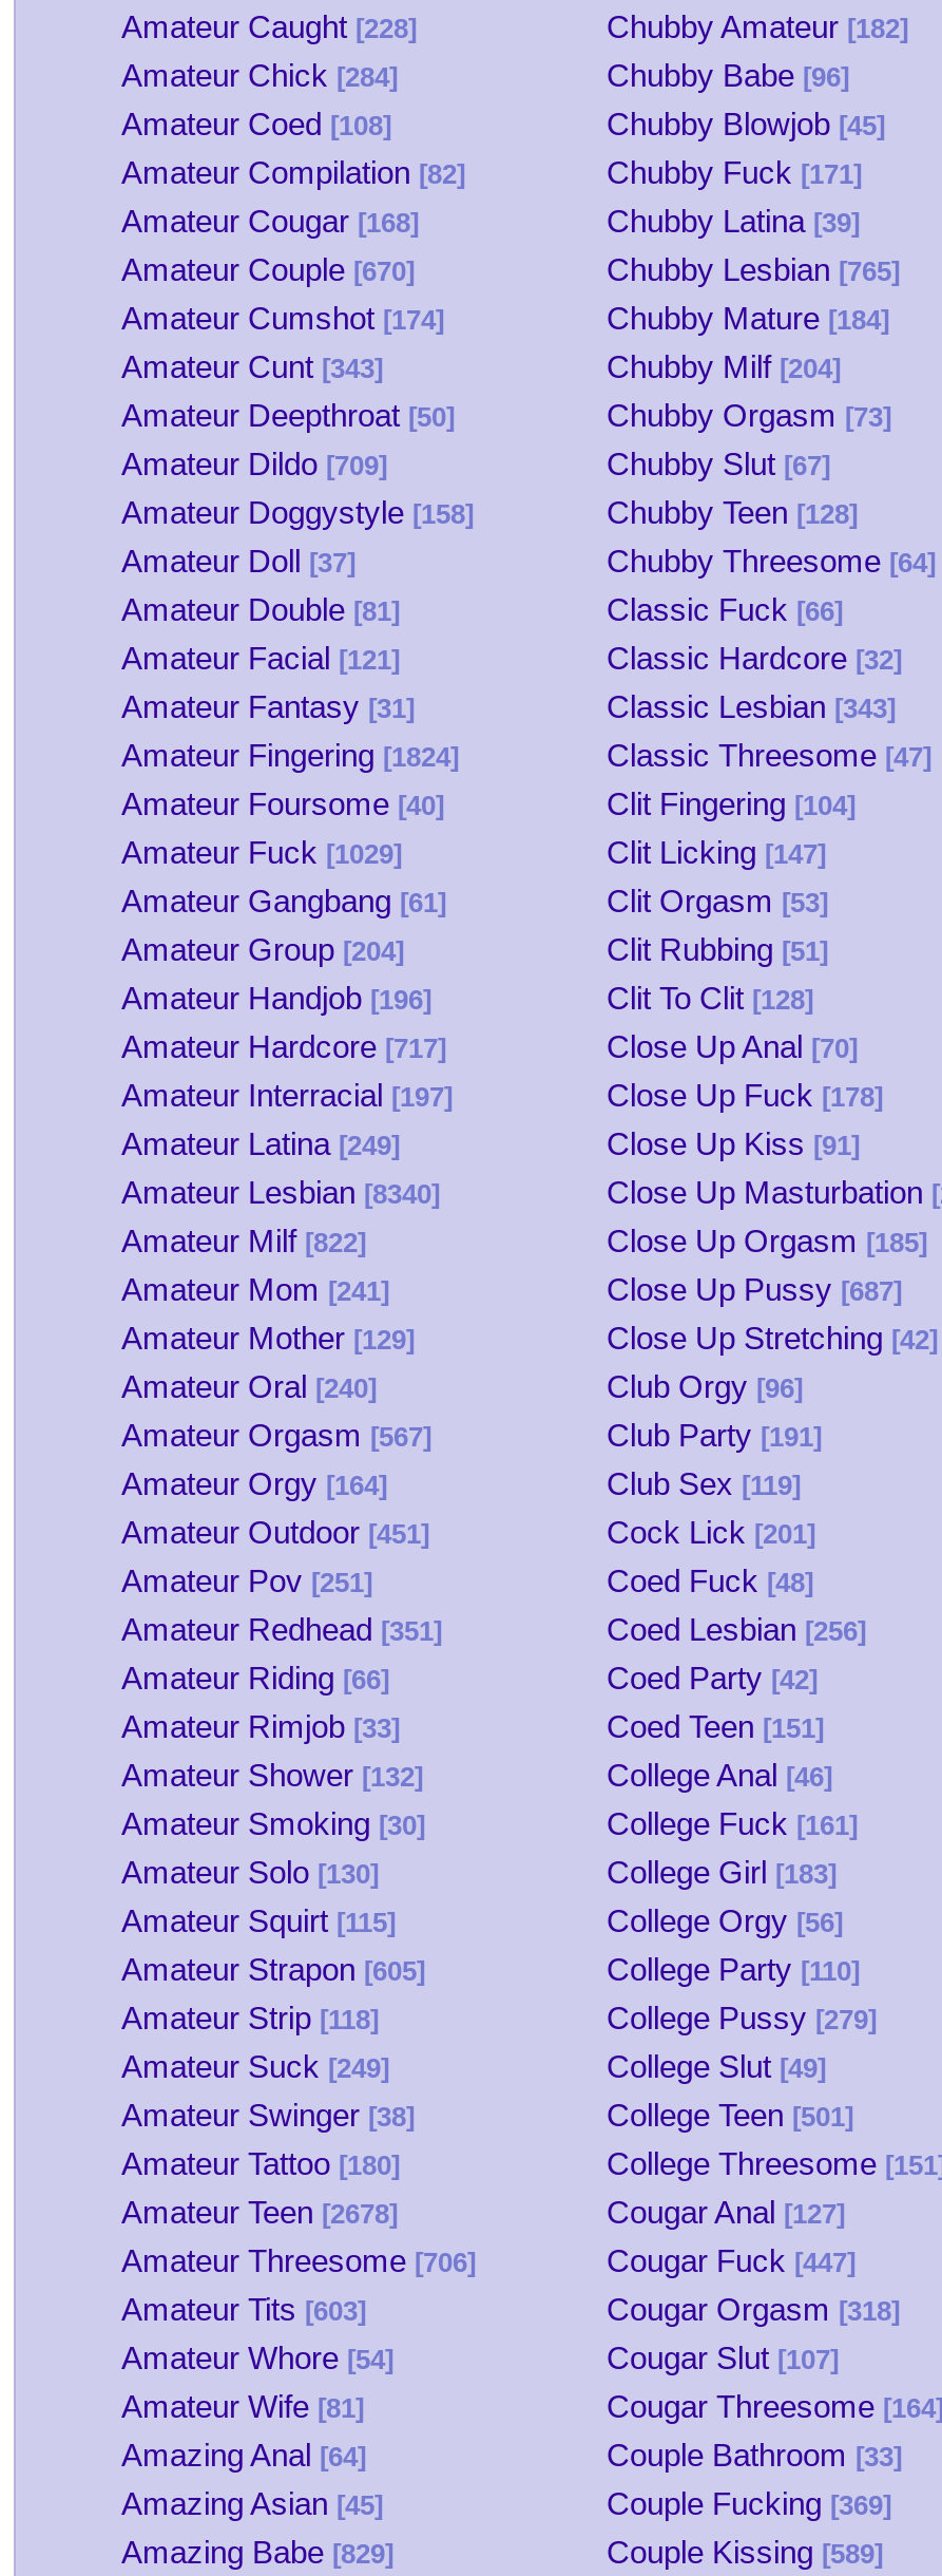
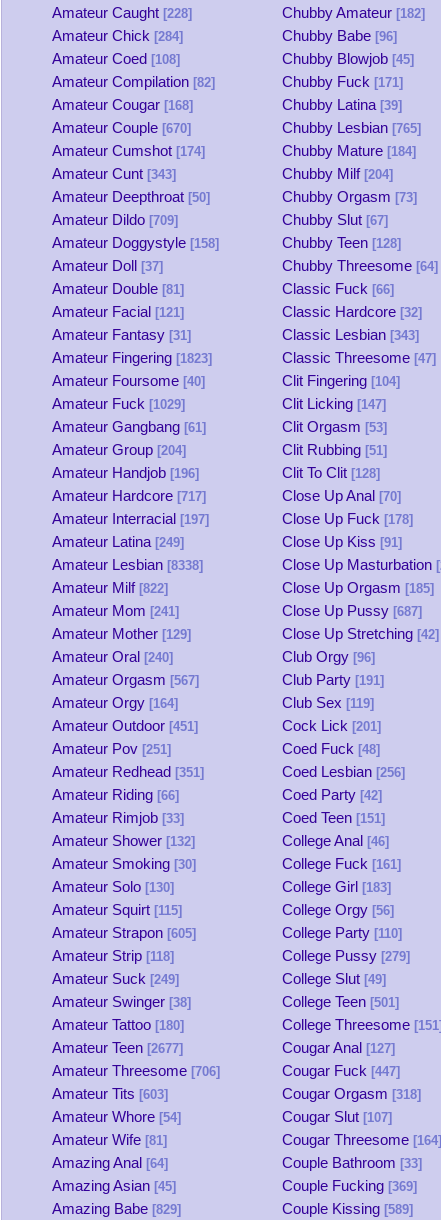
[121,737,459,773] Amateur Fingering [1824] -> [52,349,212,366] Amateur Fingering [1823]
[121,1174,440,1210] Amateur Lesbian [8340] -> [52,556,203,573] Amateur Lesbian [8338]
[121,2194,398,2230] Amateur Teen [2678] -> [52,1039,183,1056] Amateur Teen [2677]

